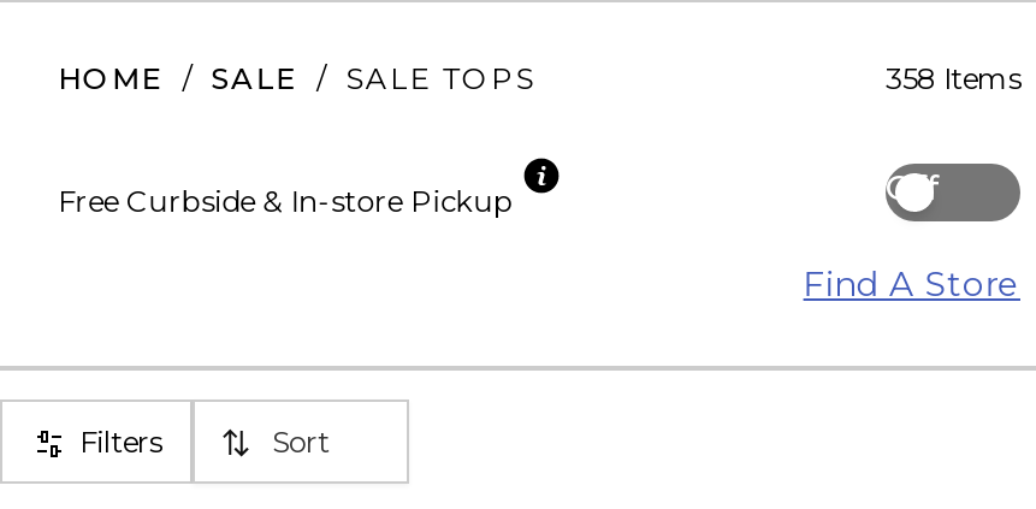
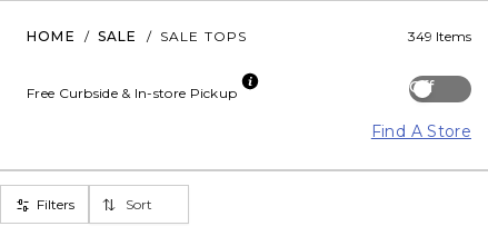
[886,60,1020,96] 358 Items -> [408,28,471,45] 349 Items

